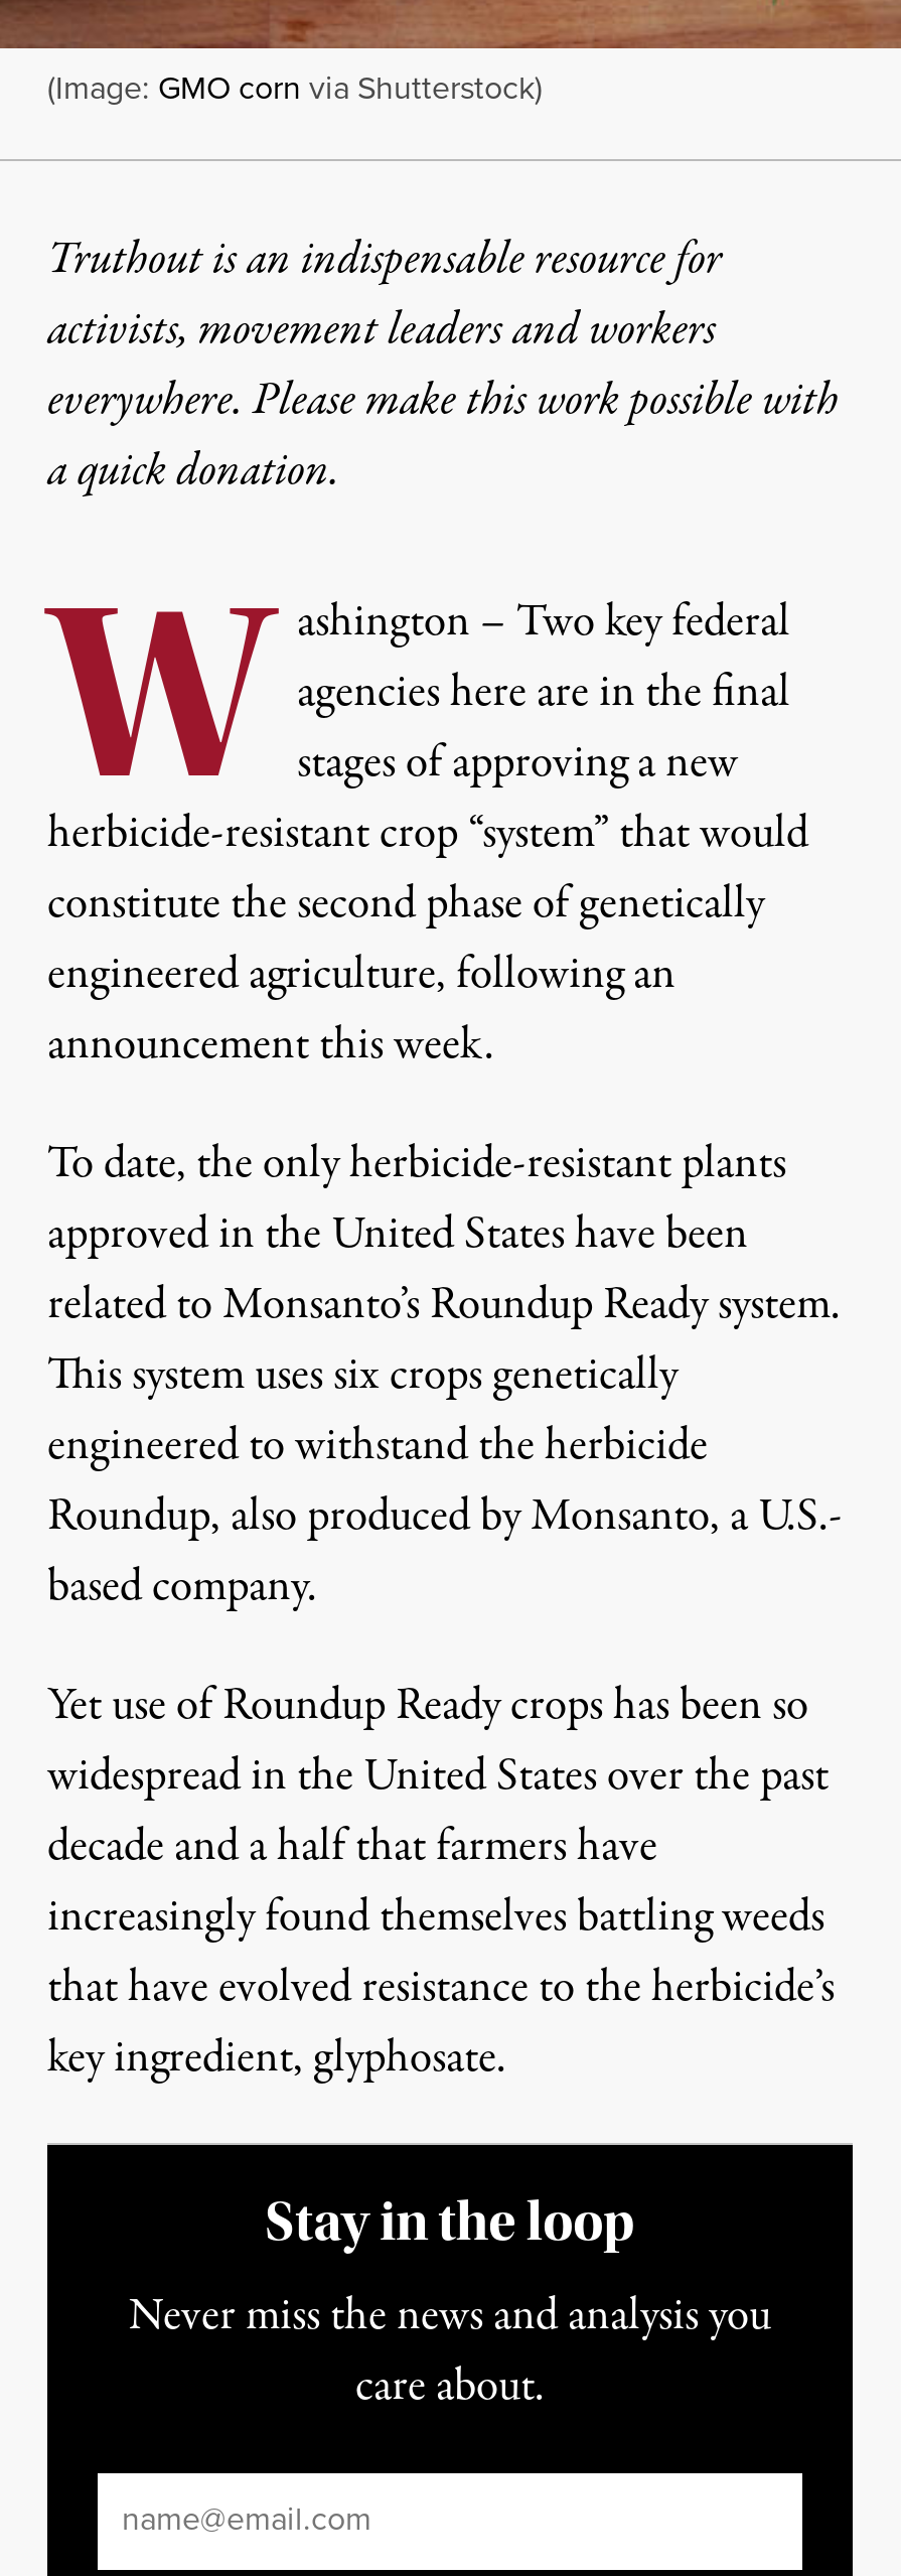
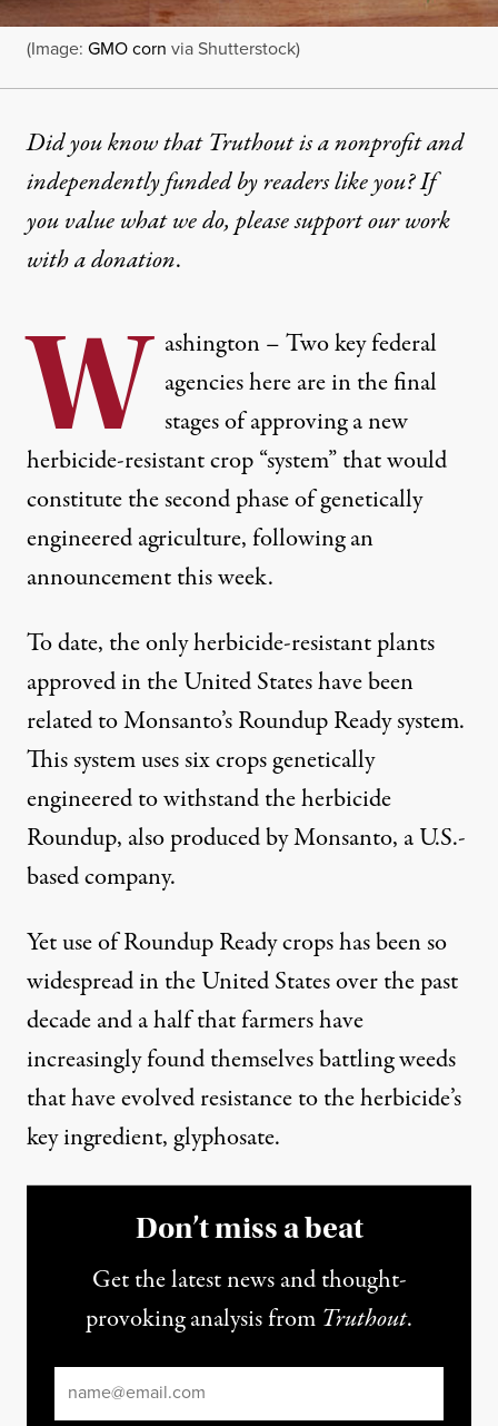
[47,228,839,504] Truthout is an indispensable resource for | activists, movement leaders and workers | everywhere. Please make this work possible with | a quick donation. -> [27,126,464,278] Did you know that Truthout is a nonprofit and | independently funded by readers like you? If | you value what we do, please support our work | with a donation.
[265,2189,635,2254] Stay in the loop -> [135,1210,363,1246] Don’t miss a beat
[129,2284,771,2419] Never miss the news and analysis you | care about. -> [86,1262,412,1337] Get the latest news and thought- | provoking analysis from Truthout.

